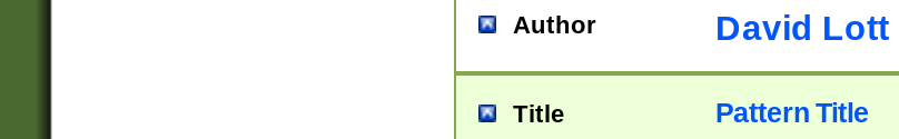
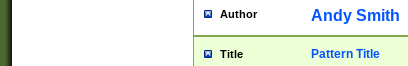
[715,9,889,47] David Lott -> [310,7,399,24] Andy Smith

